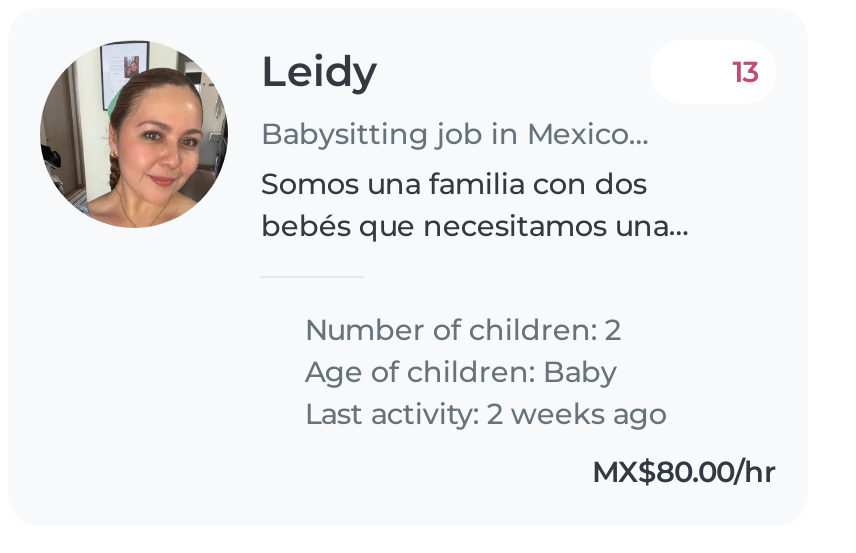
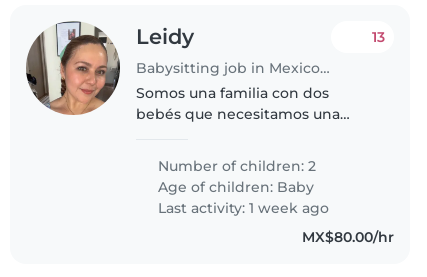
[297,395,667,431] Last activity: 2 weeks ago -> [154,199,329,217] Last activity: 1 week ago

